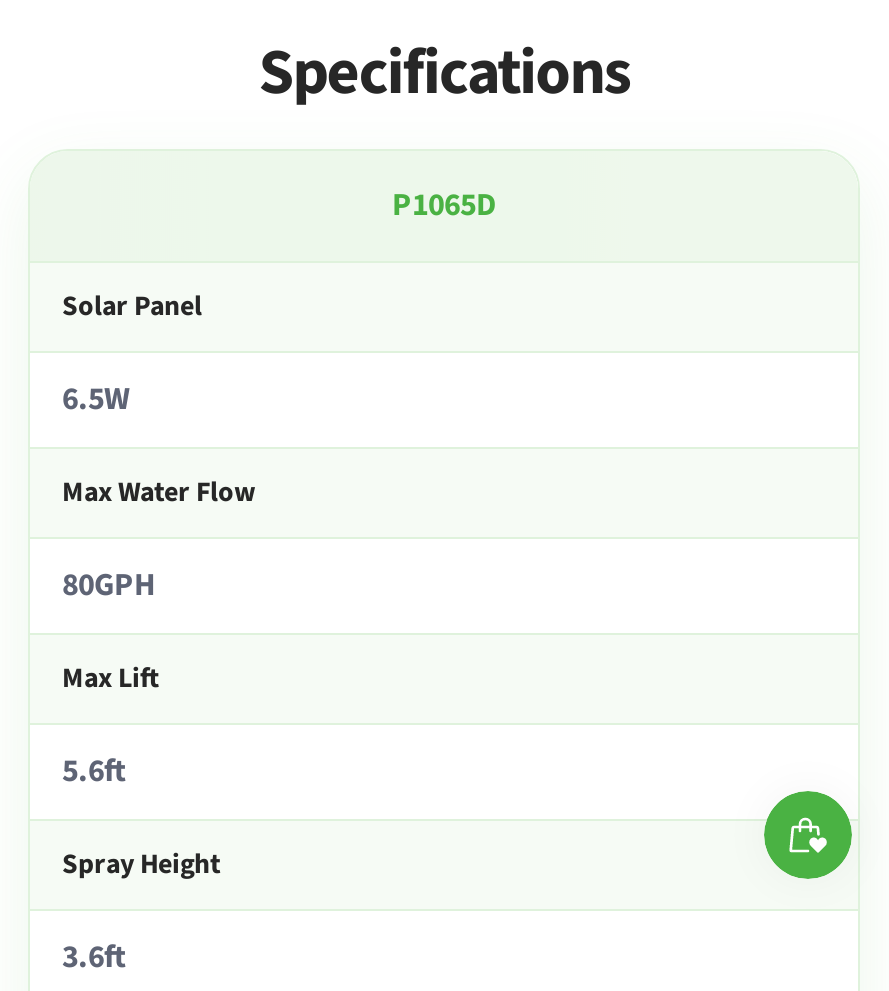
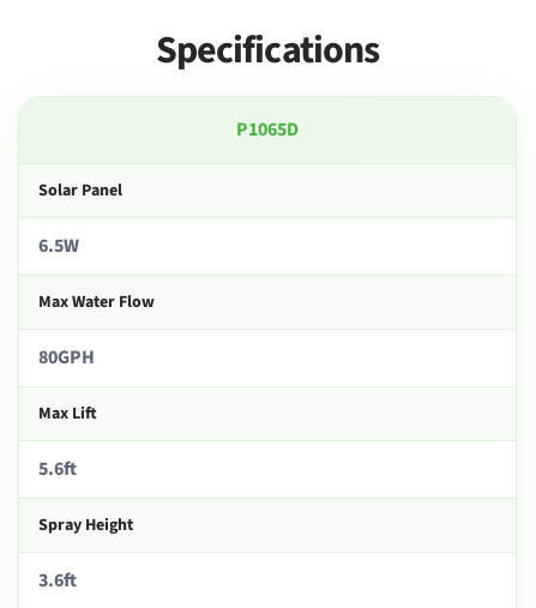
[762,789,854,881] [image] -> none

